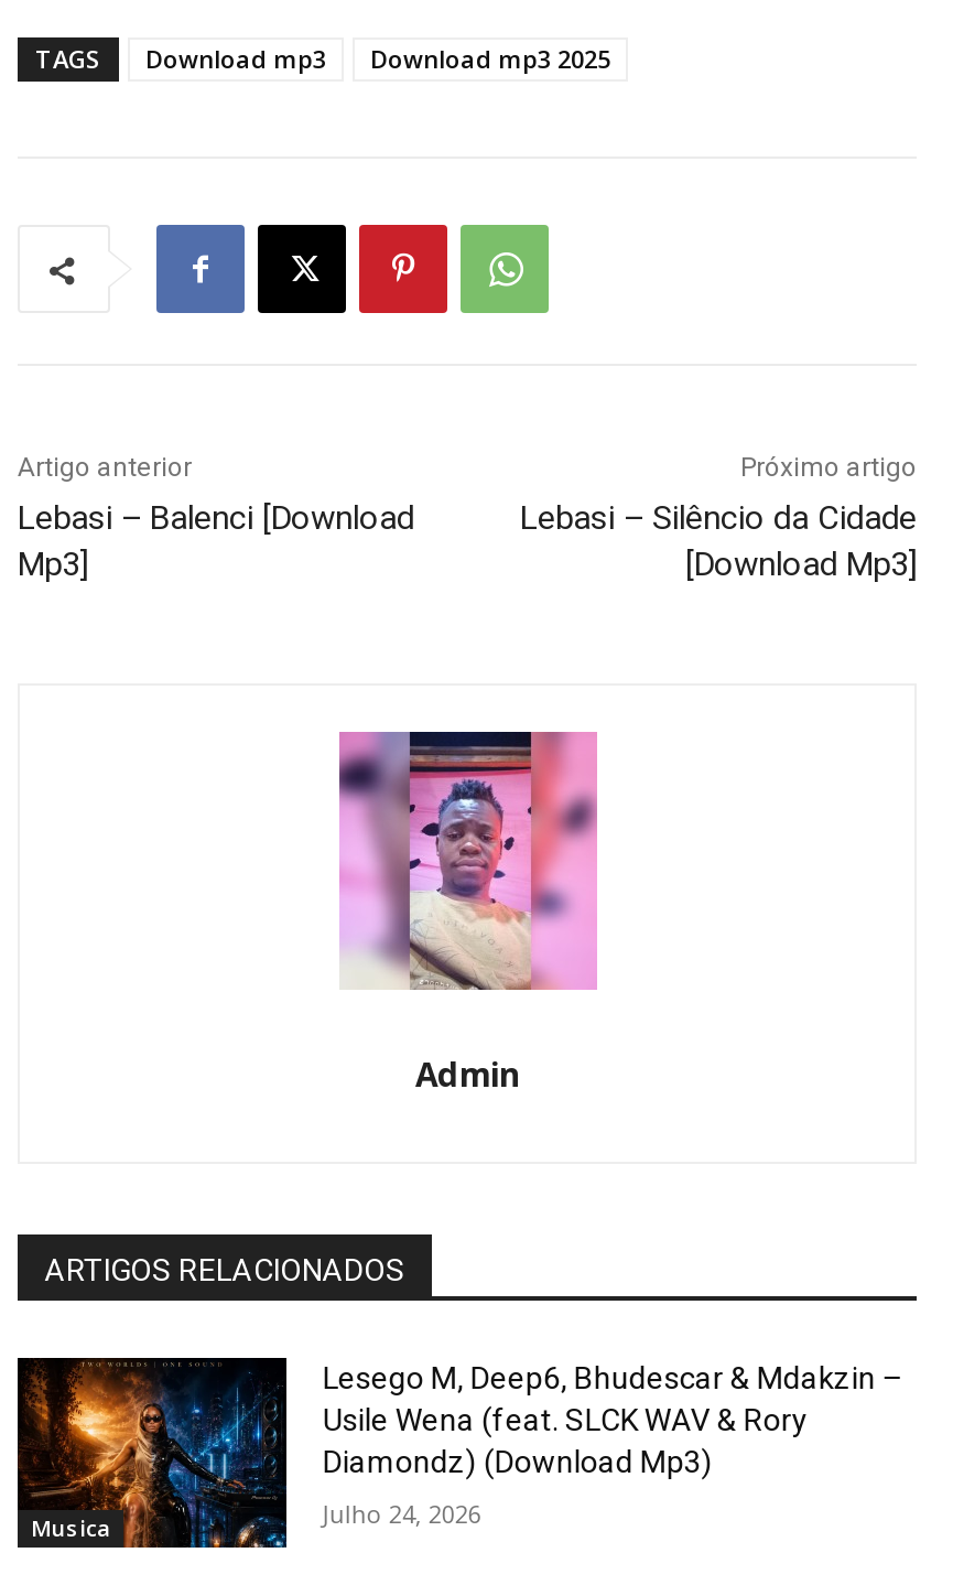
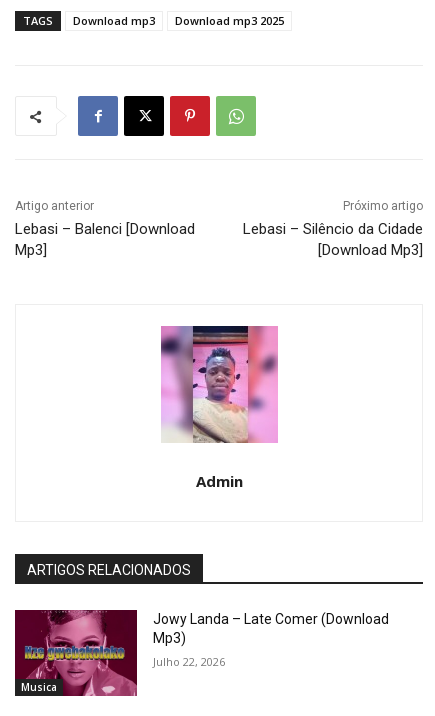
[18,1356,902,1550] [image] | Lesego M, Deep6, Bhudescar & Mdakzin – | Usile Wena (feat. SLCK WAV & Rory | Diamondz) (Download Mp3) -> [15,609,389,697] [image] | Jowy Landa – Late Comer (Download | Mp3)
[323,1497,481,1530] Julho 24, 2026 -> [153,654,225,669] Julho 22, 2026

